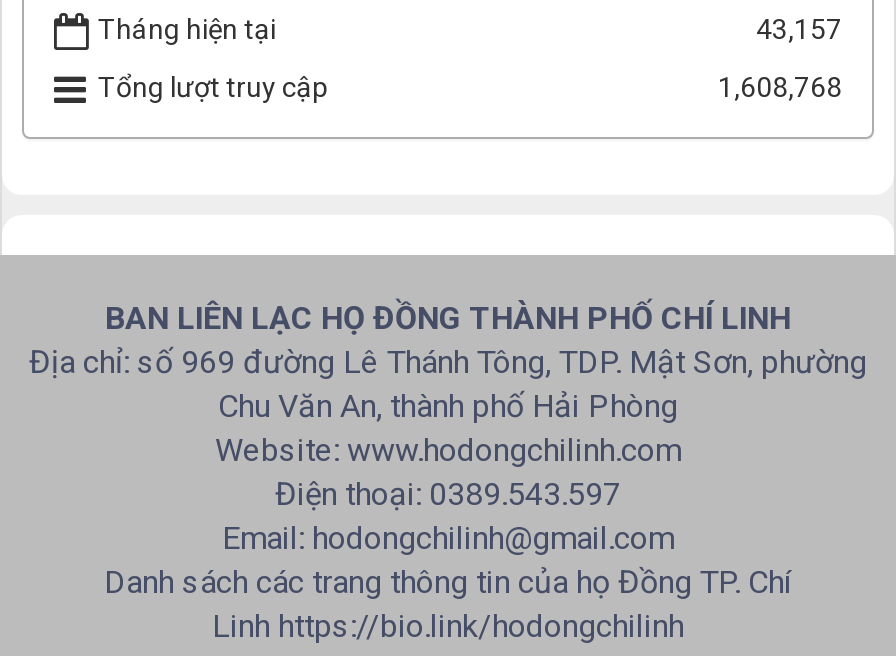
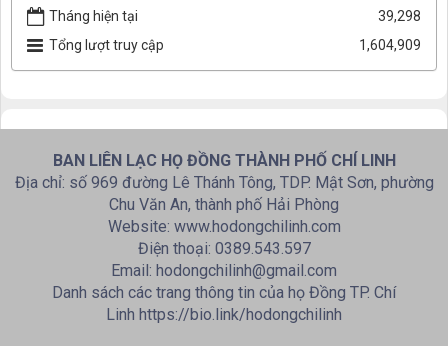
[756,14,842,46] 43,157 -> [378,8,421,24] 39,298
[718,72,842,104] 1,608,768 -> [359,37,421,53] 1,604,909

